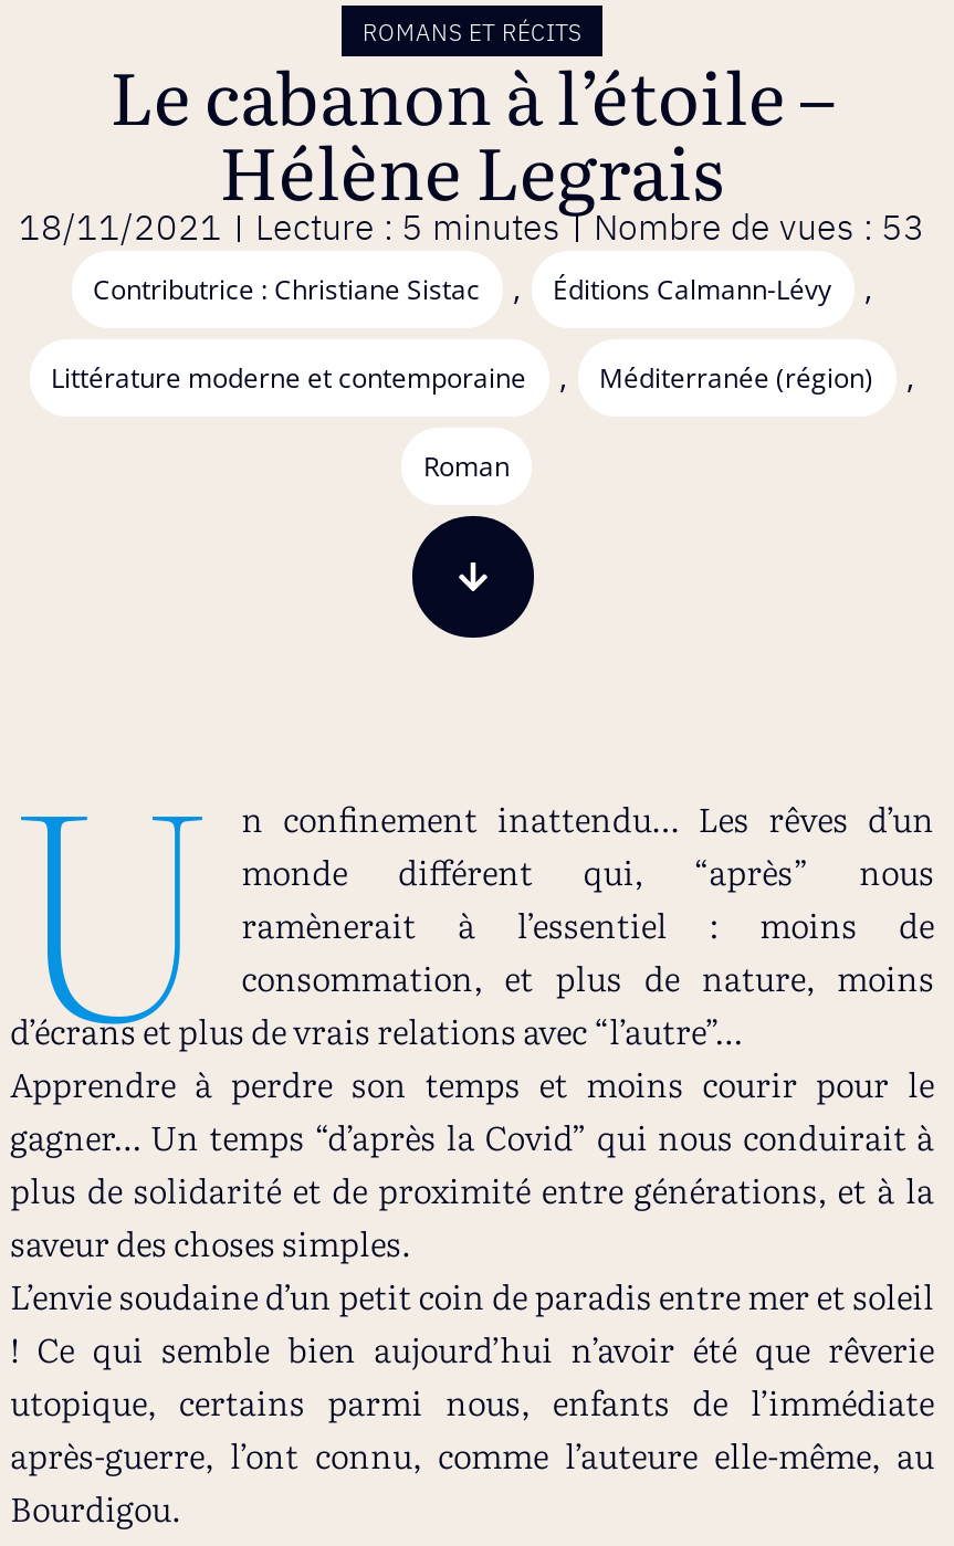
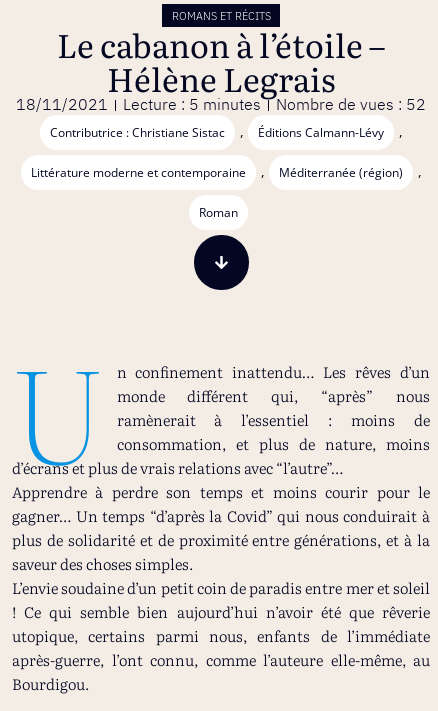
[594,203,925,256] Nombre de vues : 53 -> [276,93,426,117] Nombre de vues : 52

